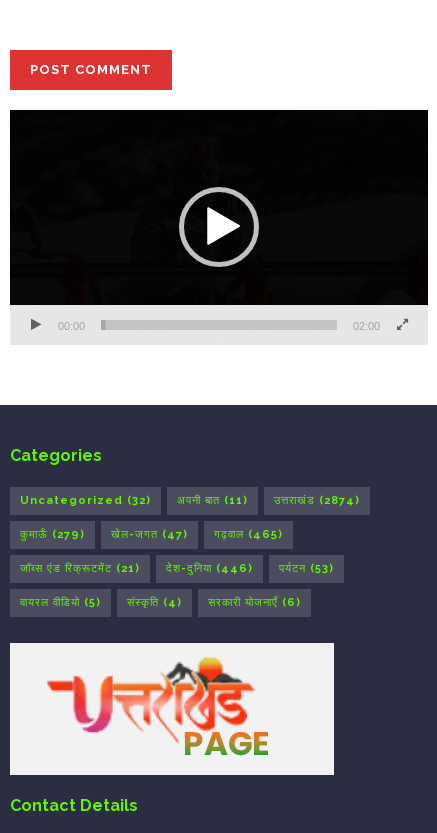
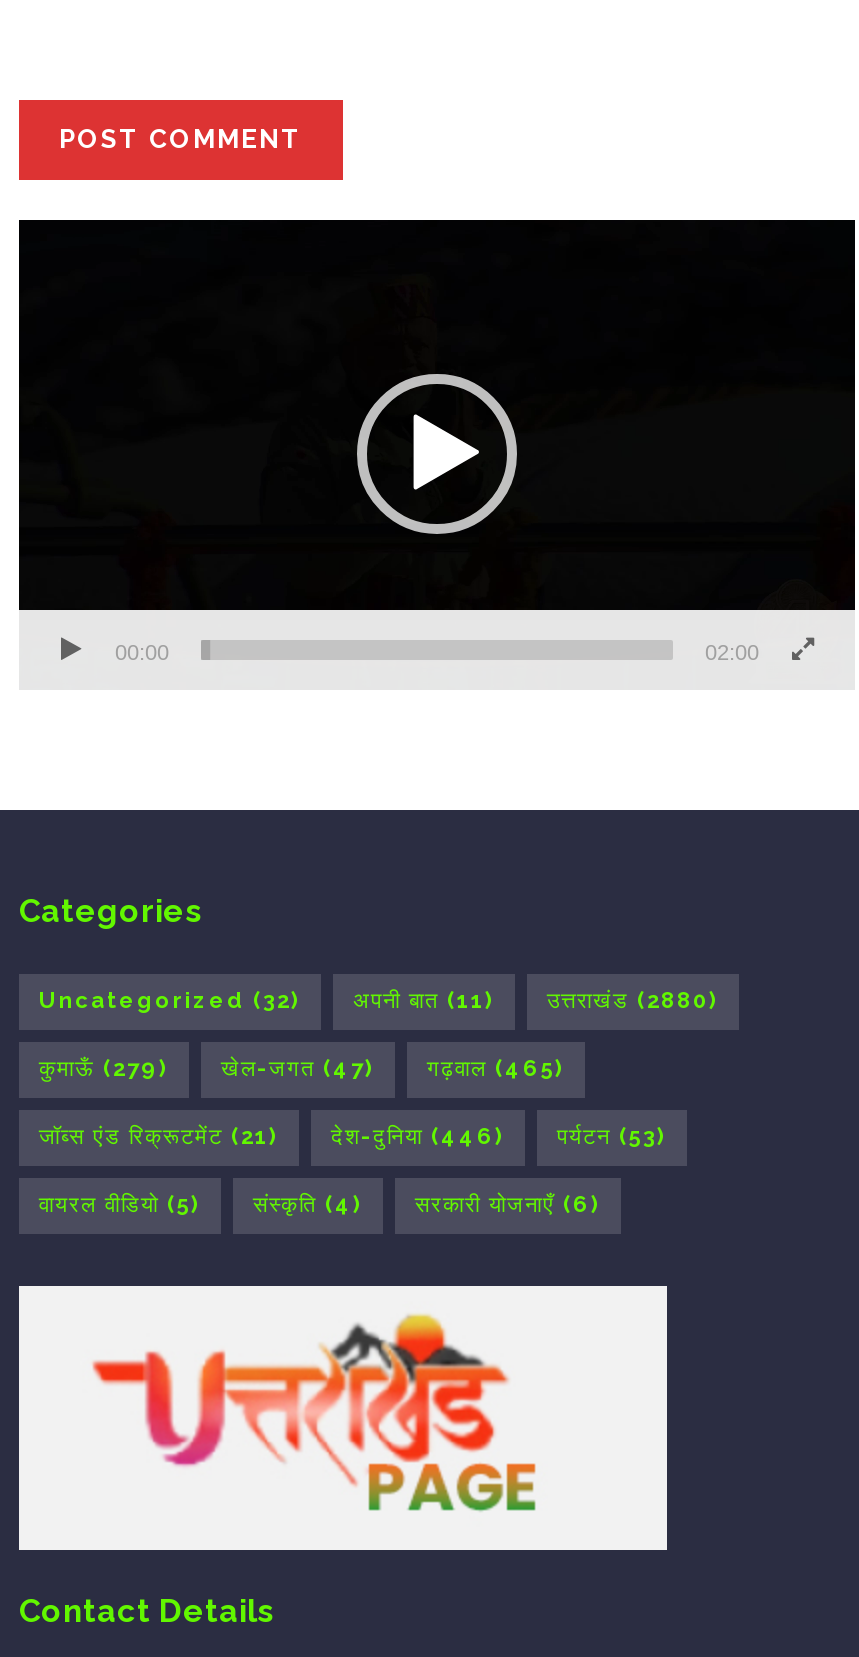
[20,494,360,507] Uncategorized (32) अपनी बात (11) उत्तराखंड (2874) -> [39,988,719,1014] Uncategorized (32) अपनी बात (11) उत्तराखंड (2880)

